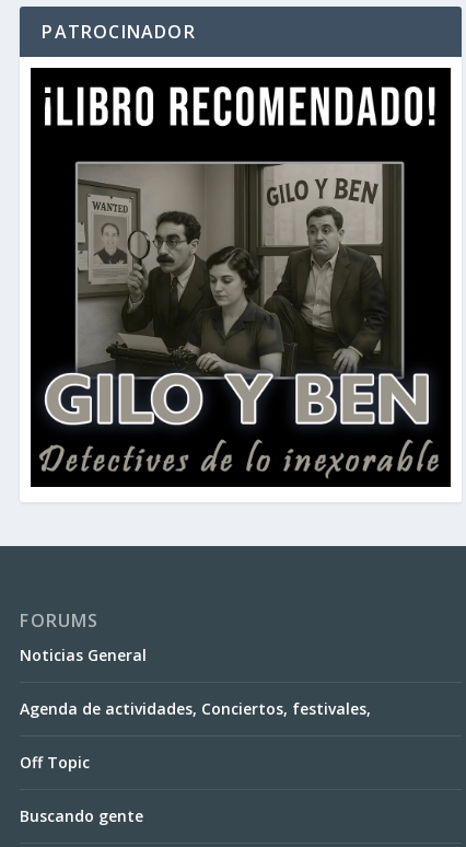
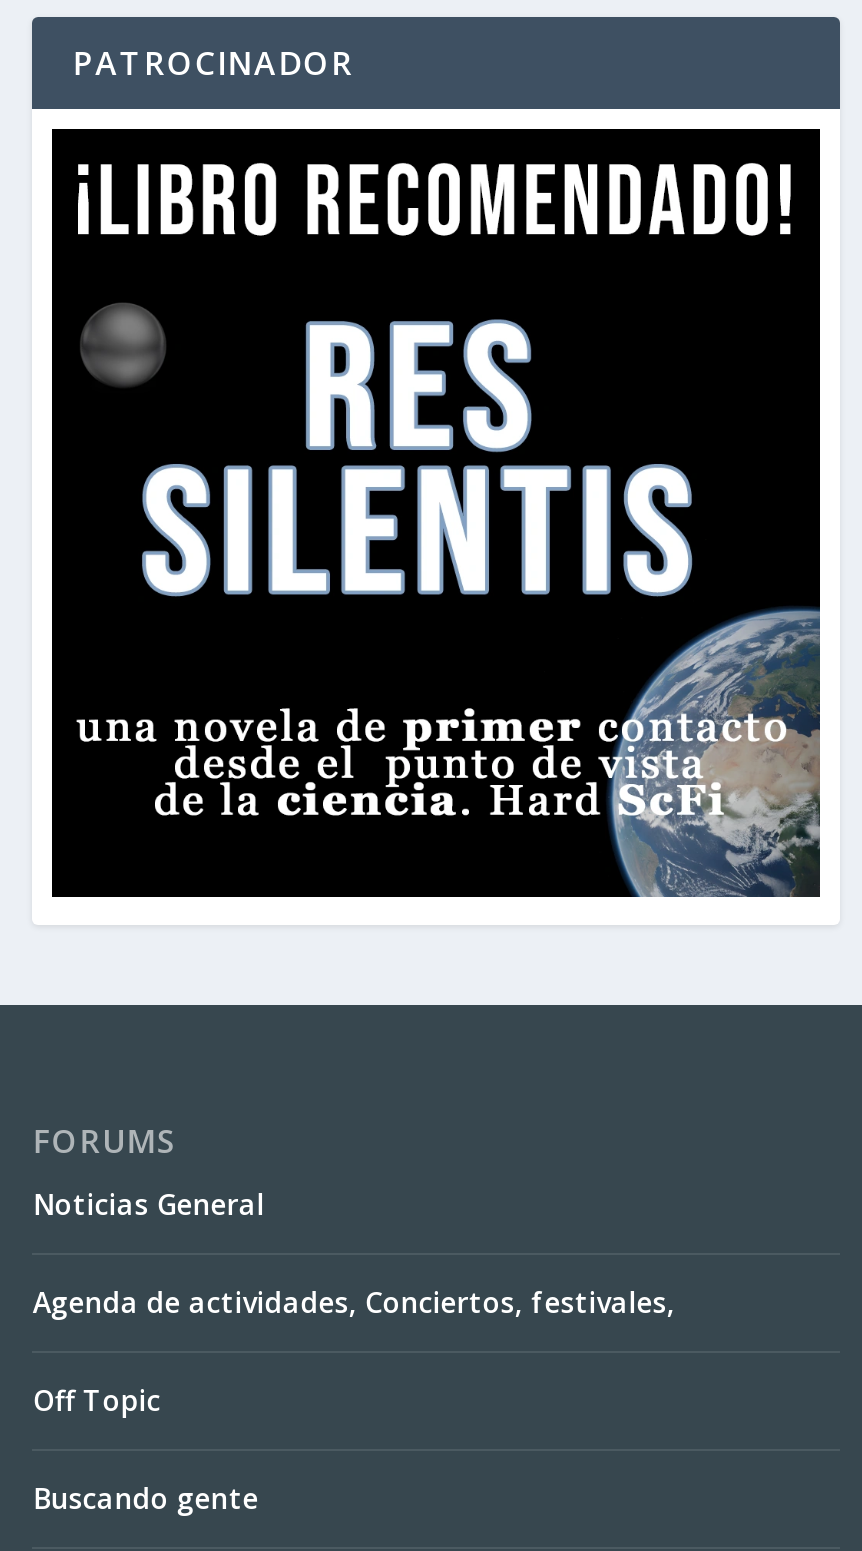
[34,161,452,488] [image] -> [56,302,822,900] [image]

